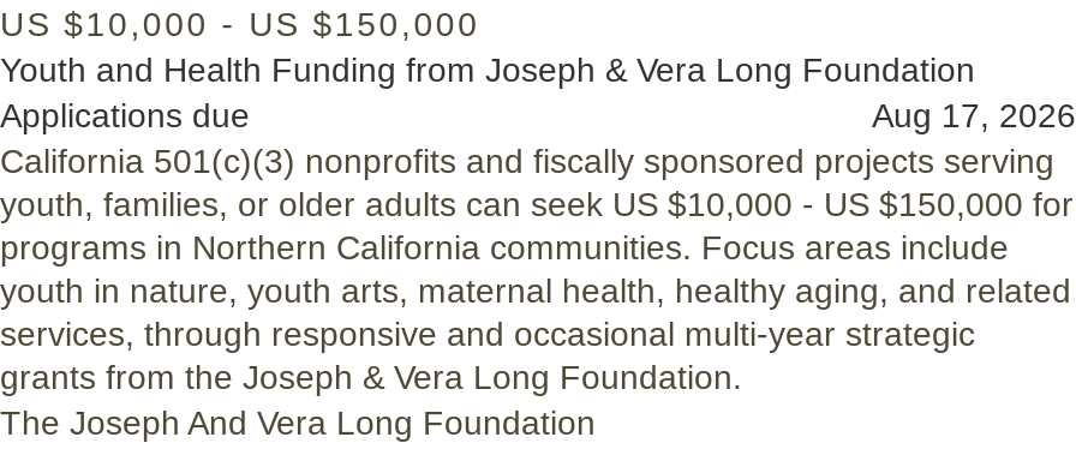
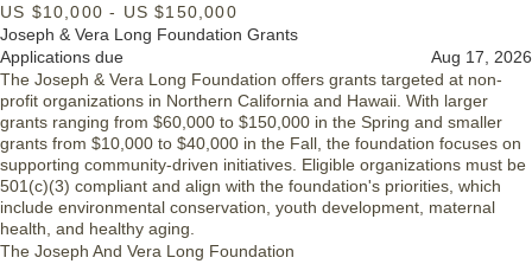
[0,50,975,89] Youth and Health Funding from Joseph & Vera Long Foundation -> [0,25,298,44] Joseph & Vera Long Foundation Grants
[0,142,1074,396] California 501(c)(3) nonprofits and fiscally sponsored projects serving | youth, families, or older adults can seek US $10,000 - US $150,000 for | programs in Northern California communities. Focus areas include | youth in nature, youth arts, maternal health, healthy aging, and related | services, through responsive and occasional multi-year strategic | grants from the Joseph & Vera Long Foundation. -> [0,70,526,238] The Joseph & Vera Long Foundation offers grants targeted at non- | profit organizations in Northern California and Hawaii. With larger | grants ranging from $60,000 to $150,000 in the Spring and smaller | grants from $10,000 to $40,000 in the Fall, the foundation focuses on | supporting community-driven initiatives. Eligible organizations must be | 501(c)(3) compliant and align with the foundation's priorities, which | include environmental conservation, youth development, maternal | health, and healthy aging.

